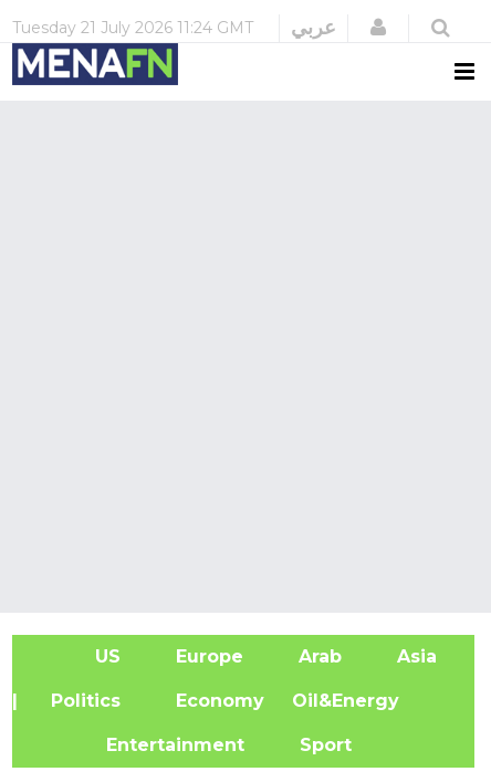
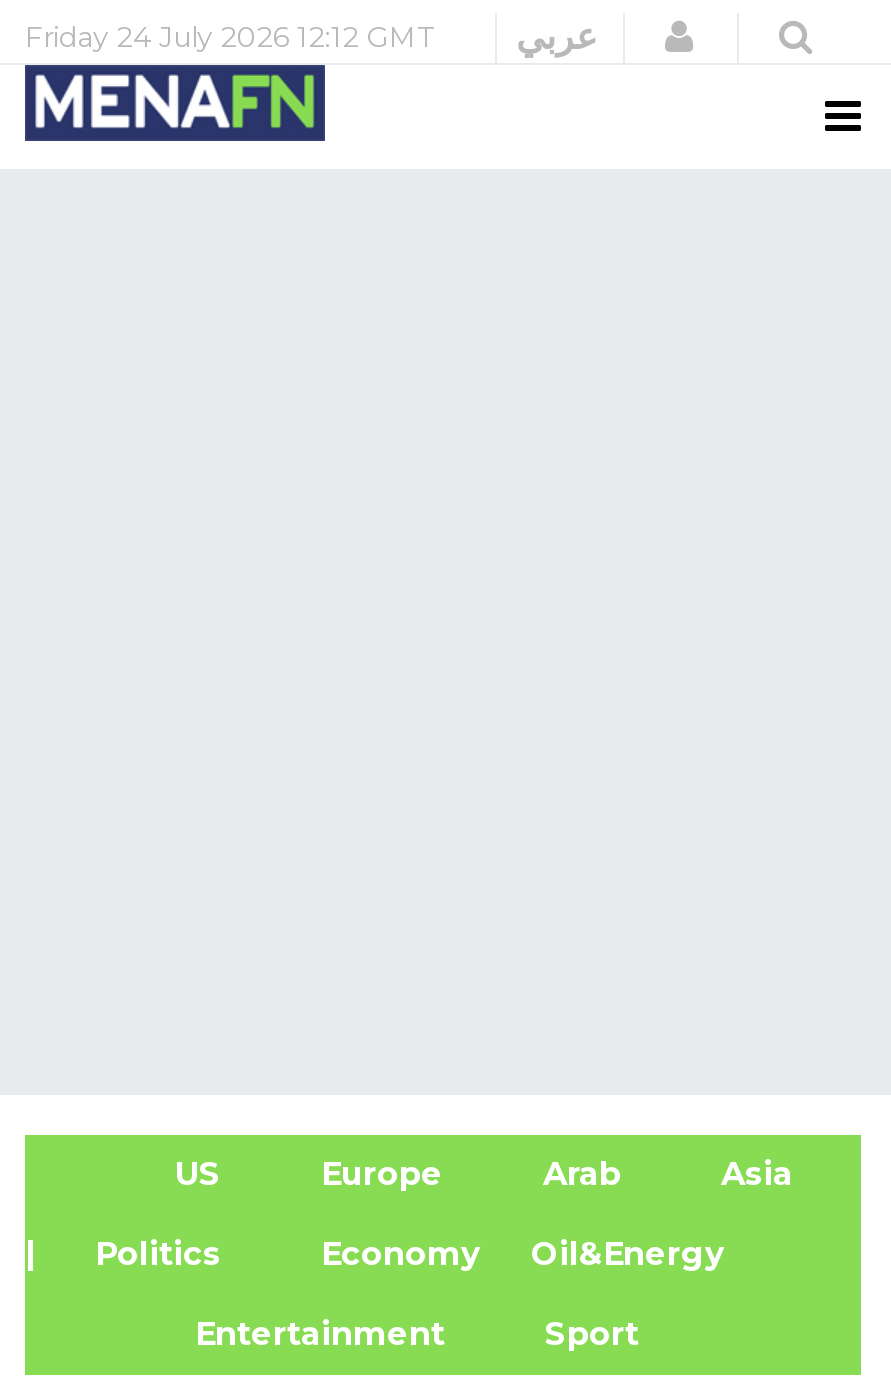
[12,18,253,38] Tuesday 21 July 2026 11:24 GMT -> [25,19,433,55] Friday 24 July 2026 12:12 GMT

